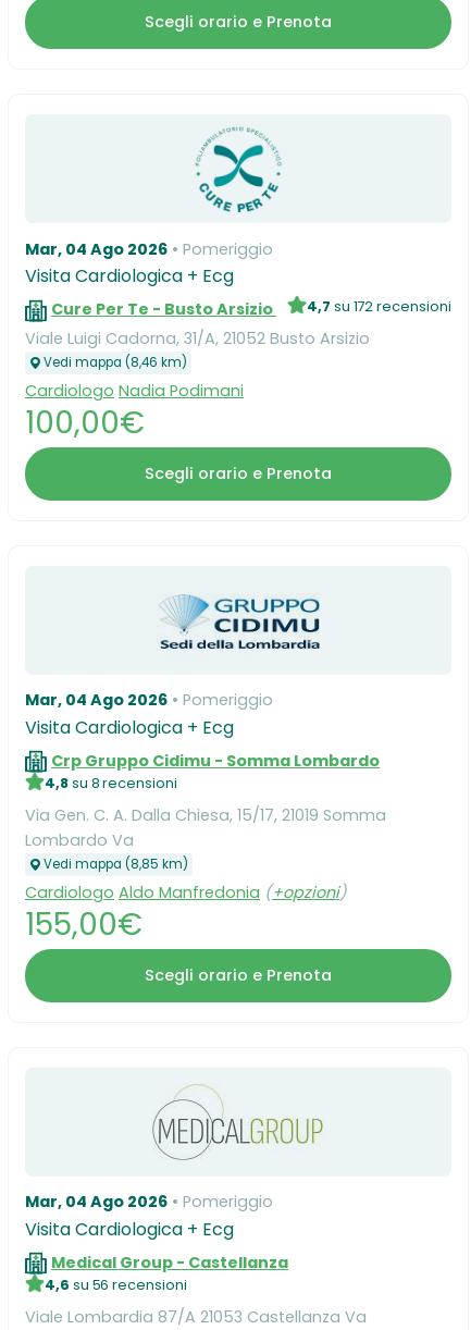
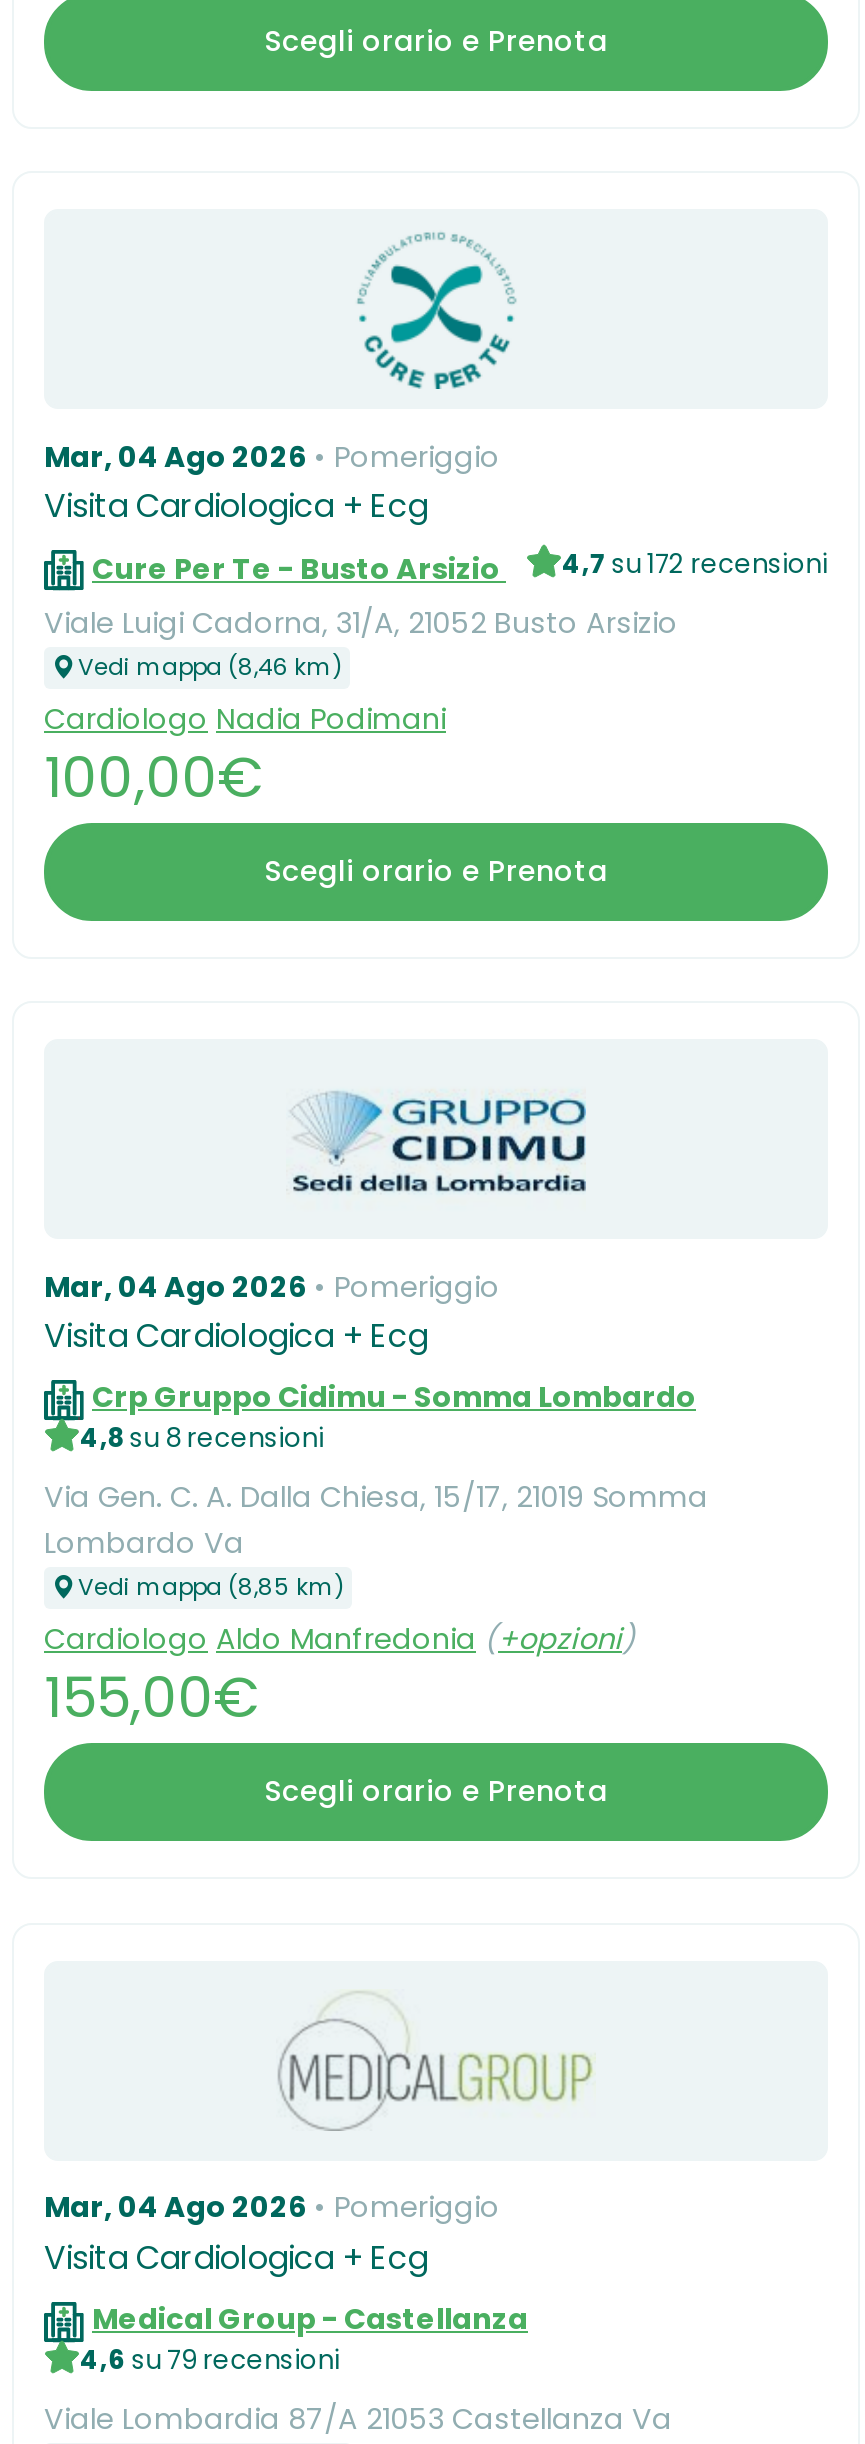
[45,1274,187,1295] 4,6 su 56 recensioni -> [80,2341,339,2379] 4,6 su 79 recensioni

